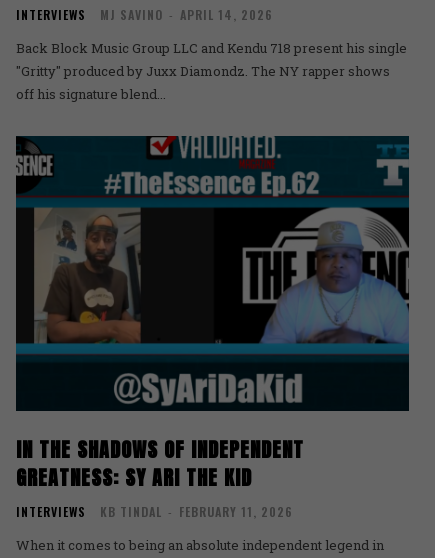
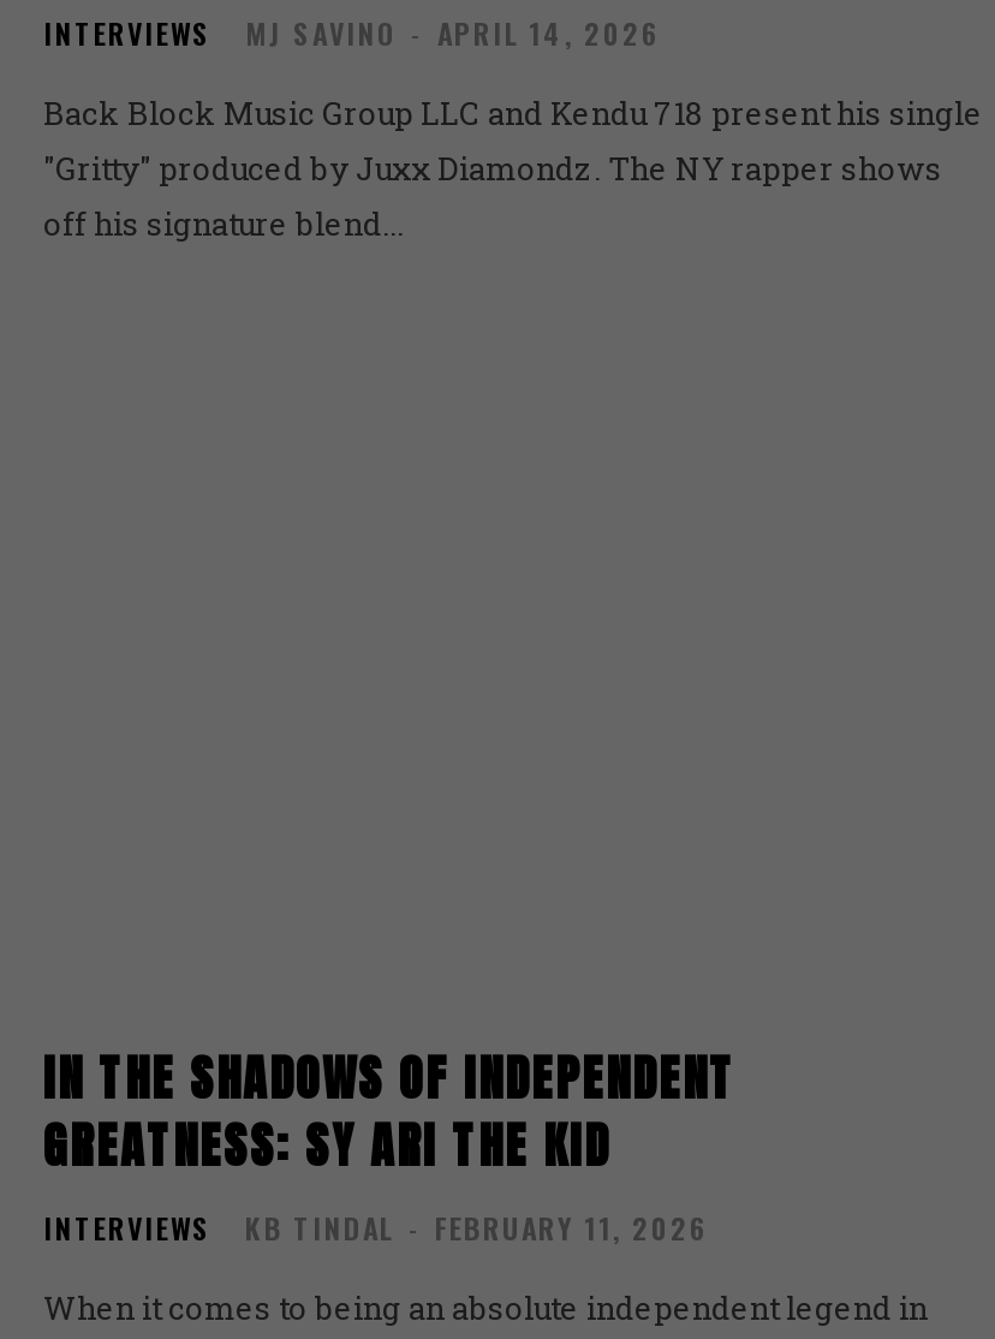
[15,135,410,412] [image] -> none

